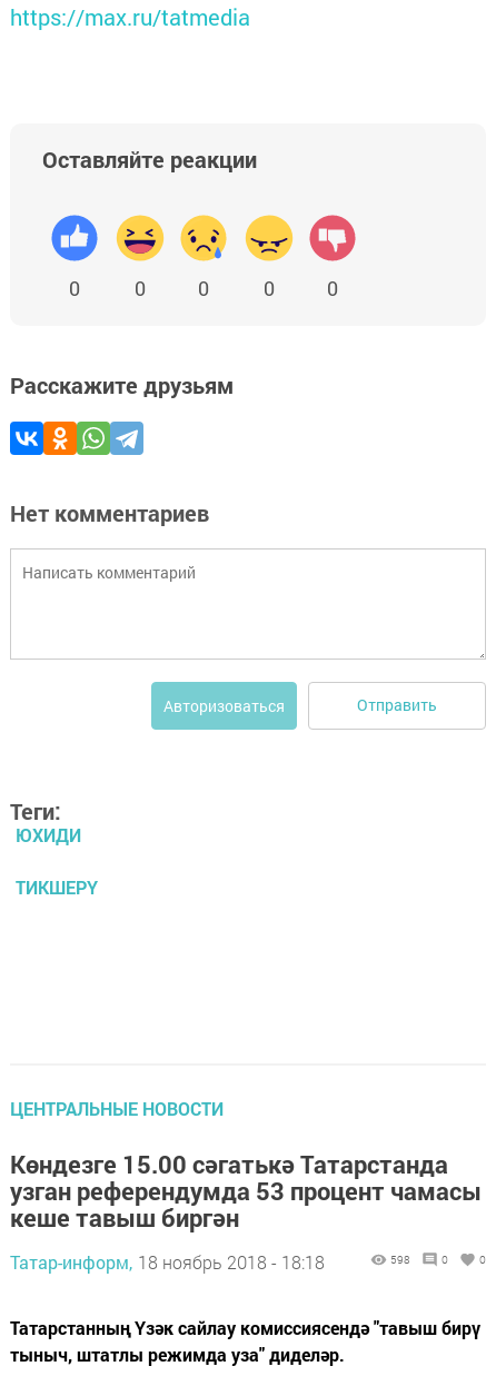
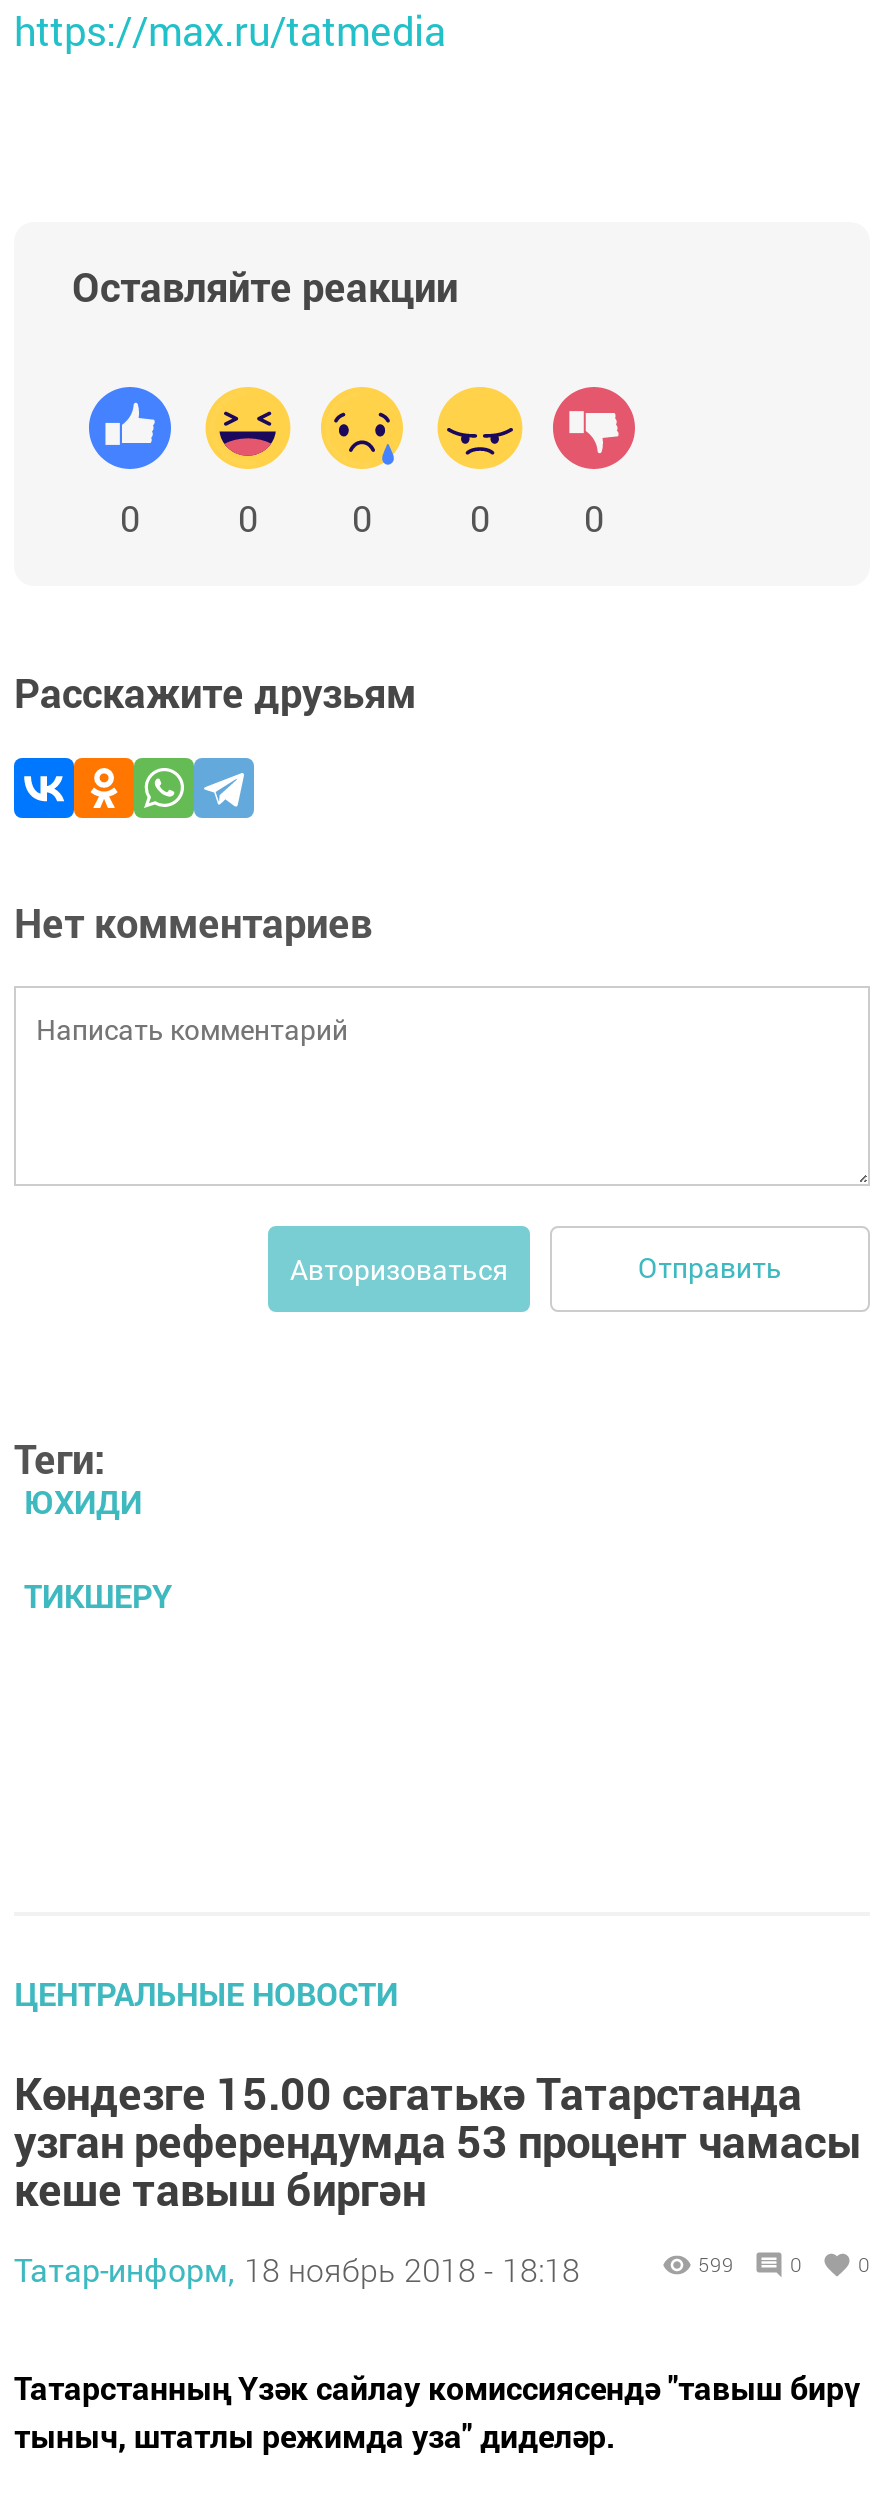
[390,1253,410,1267] 598 -> [698,2252,734,2278] 599

